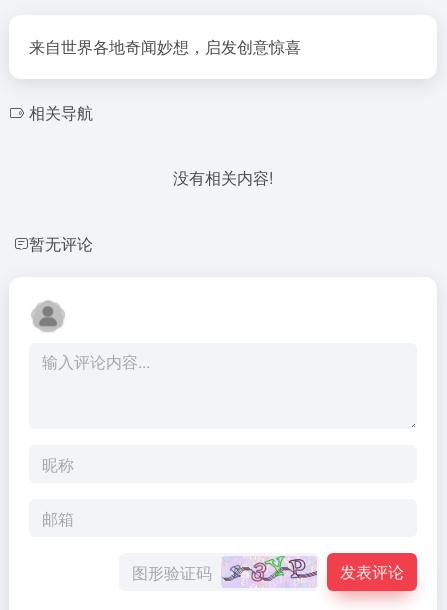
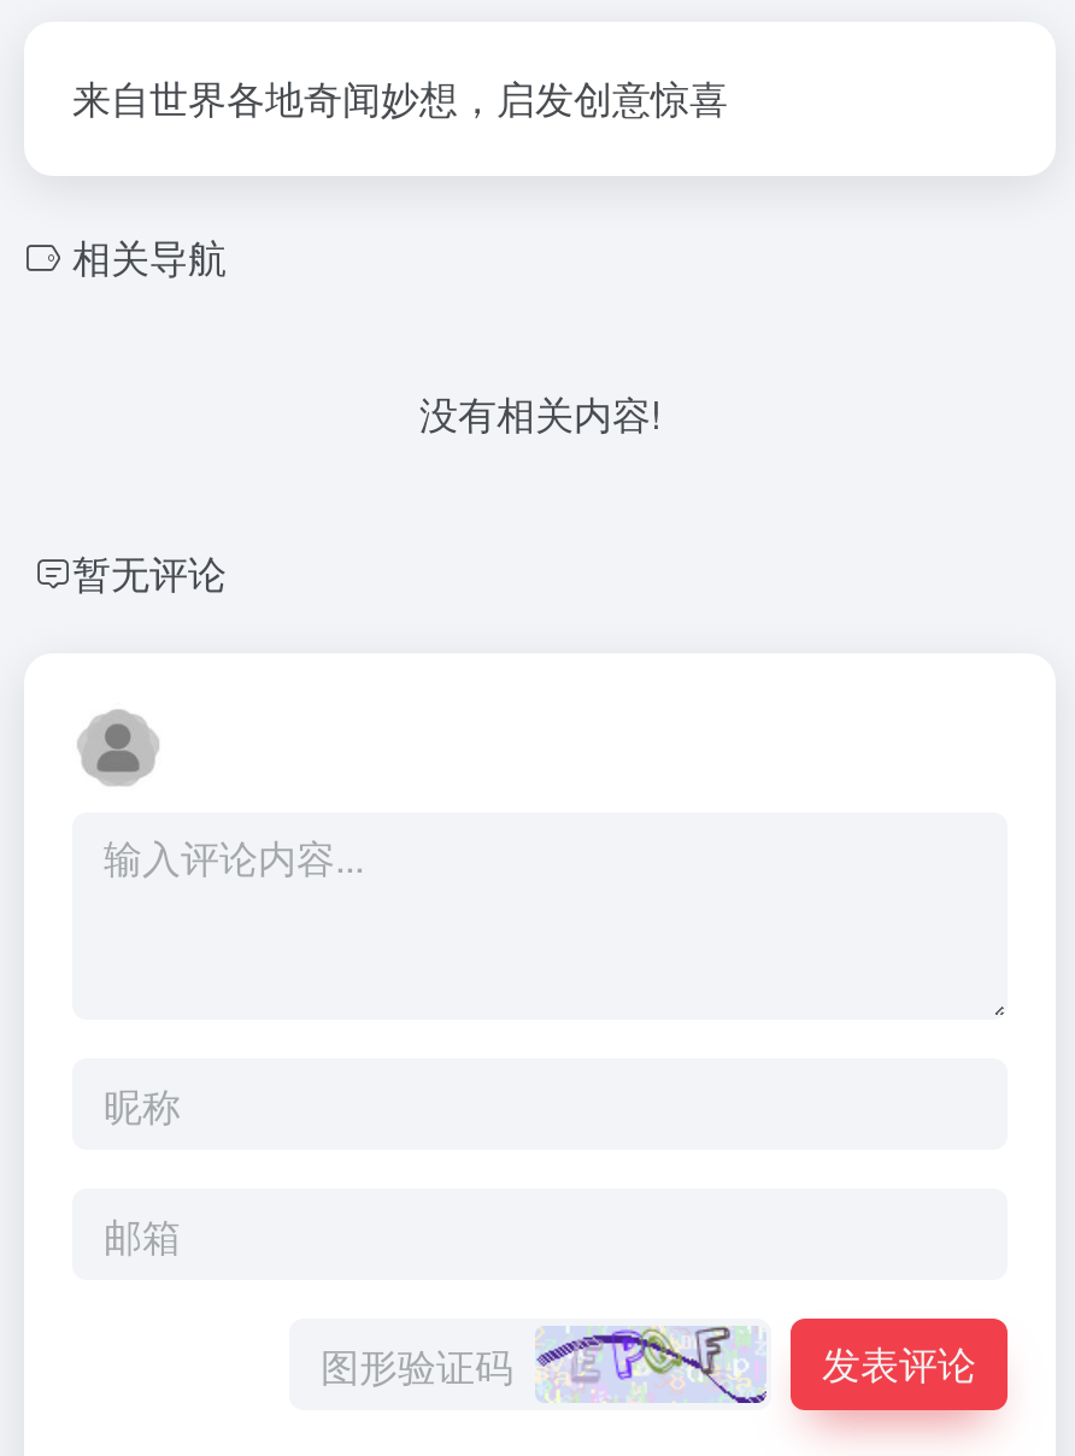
[221,555,318,588] [image] -> [535,1323,766,1405] [image]

